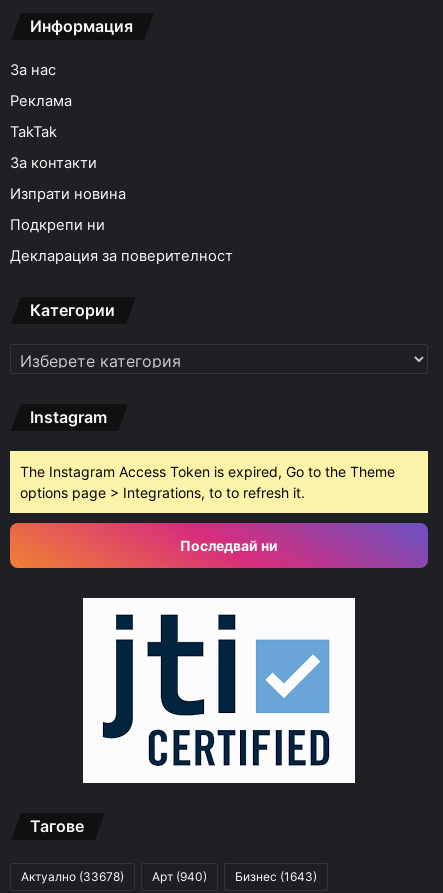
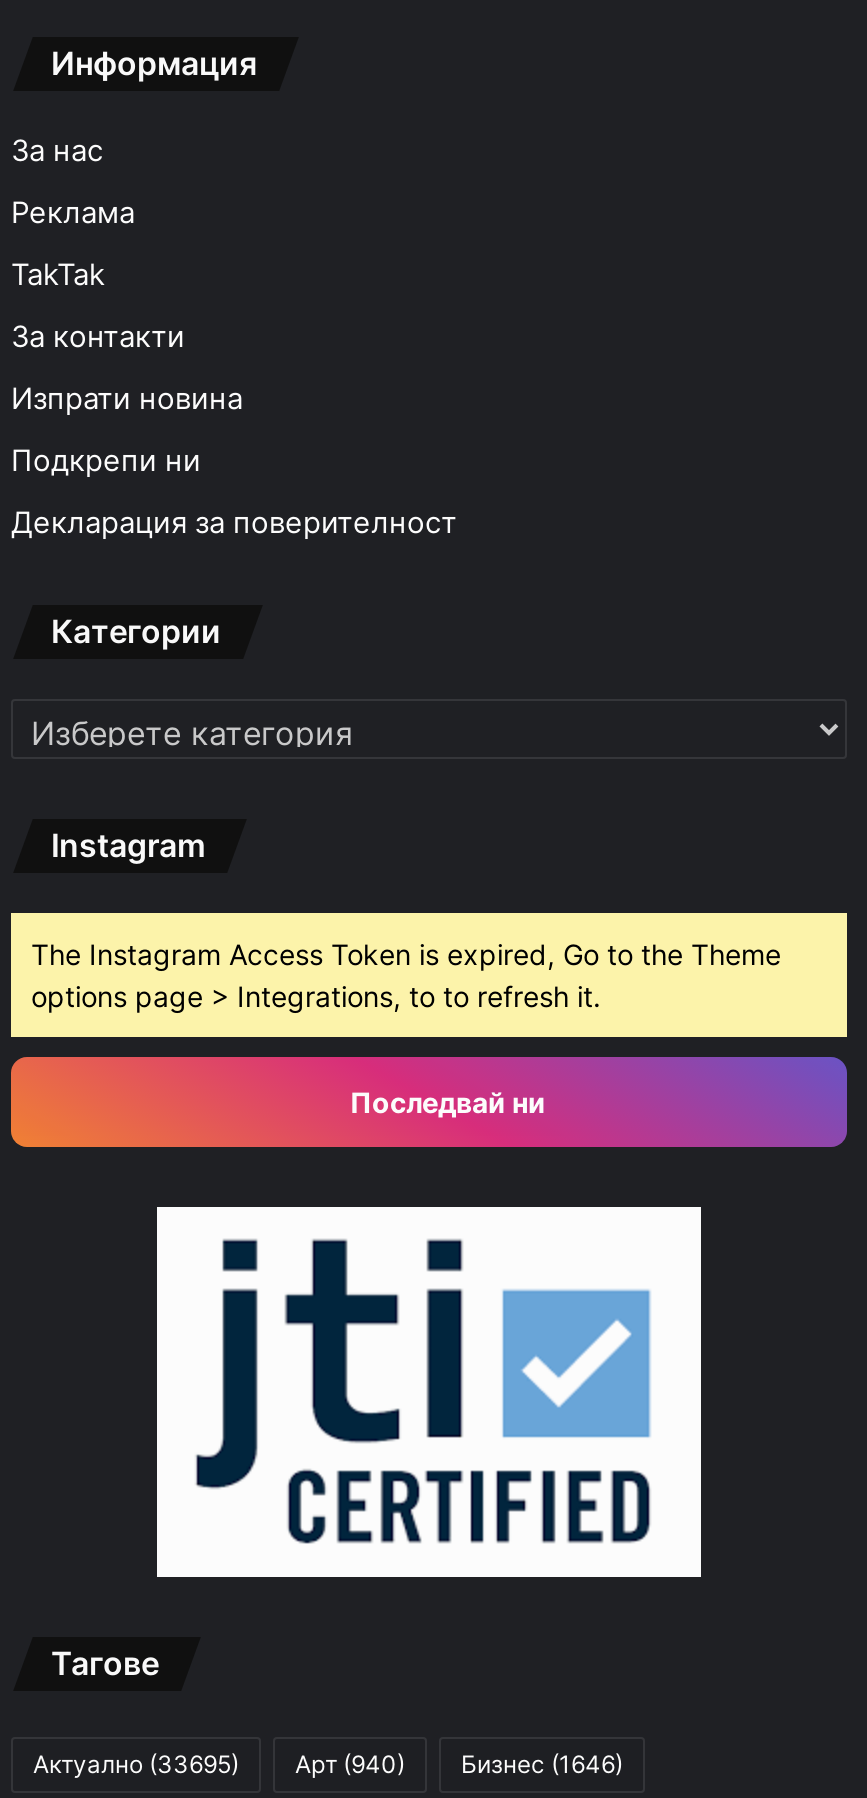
[21,869,124,884] Актуално (33678) -> [33,1748,239,1778] Актуално (33695)
[235,869,317,884] Бизнес (1643) -> [461,1748,623,1778] Бизнес (1646)

